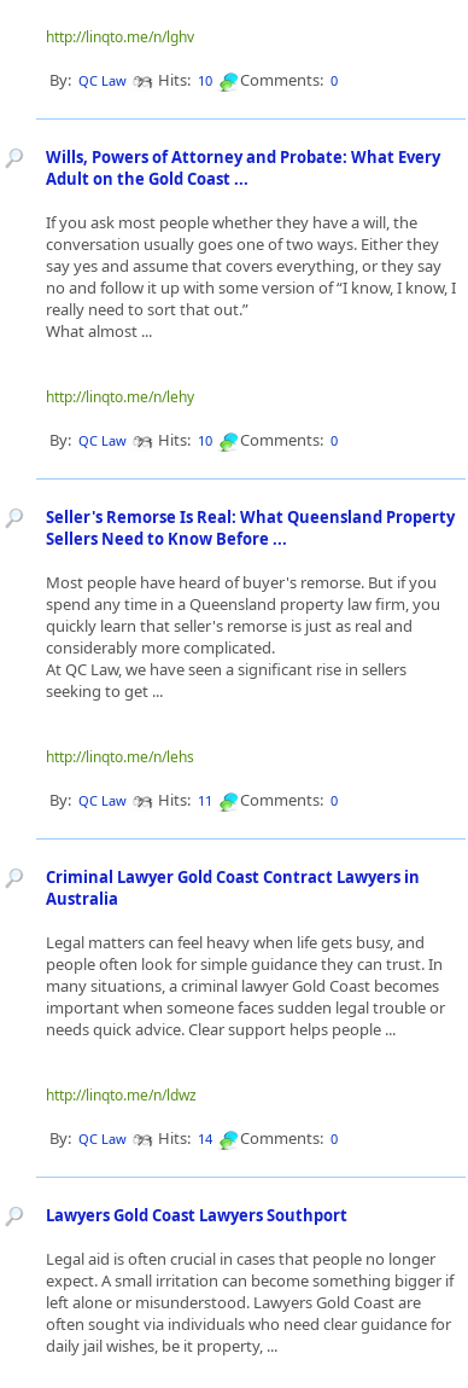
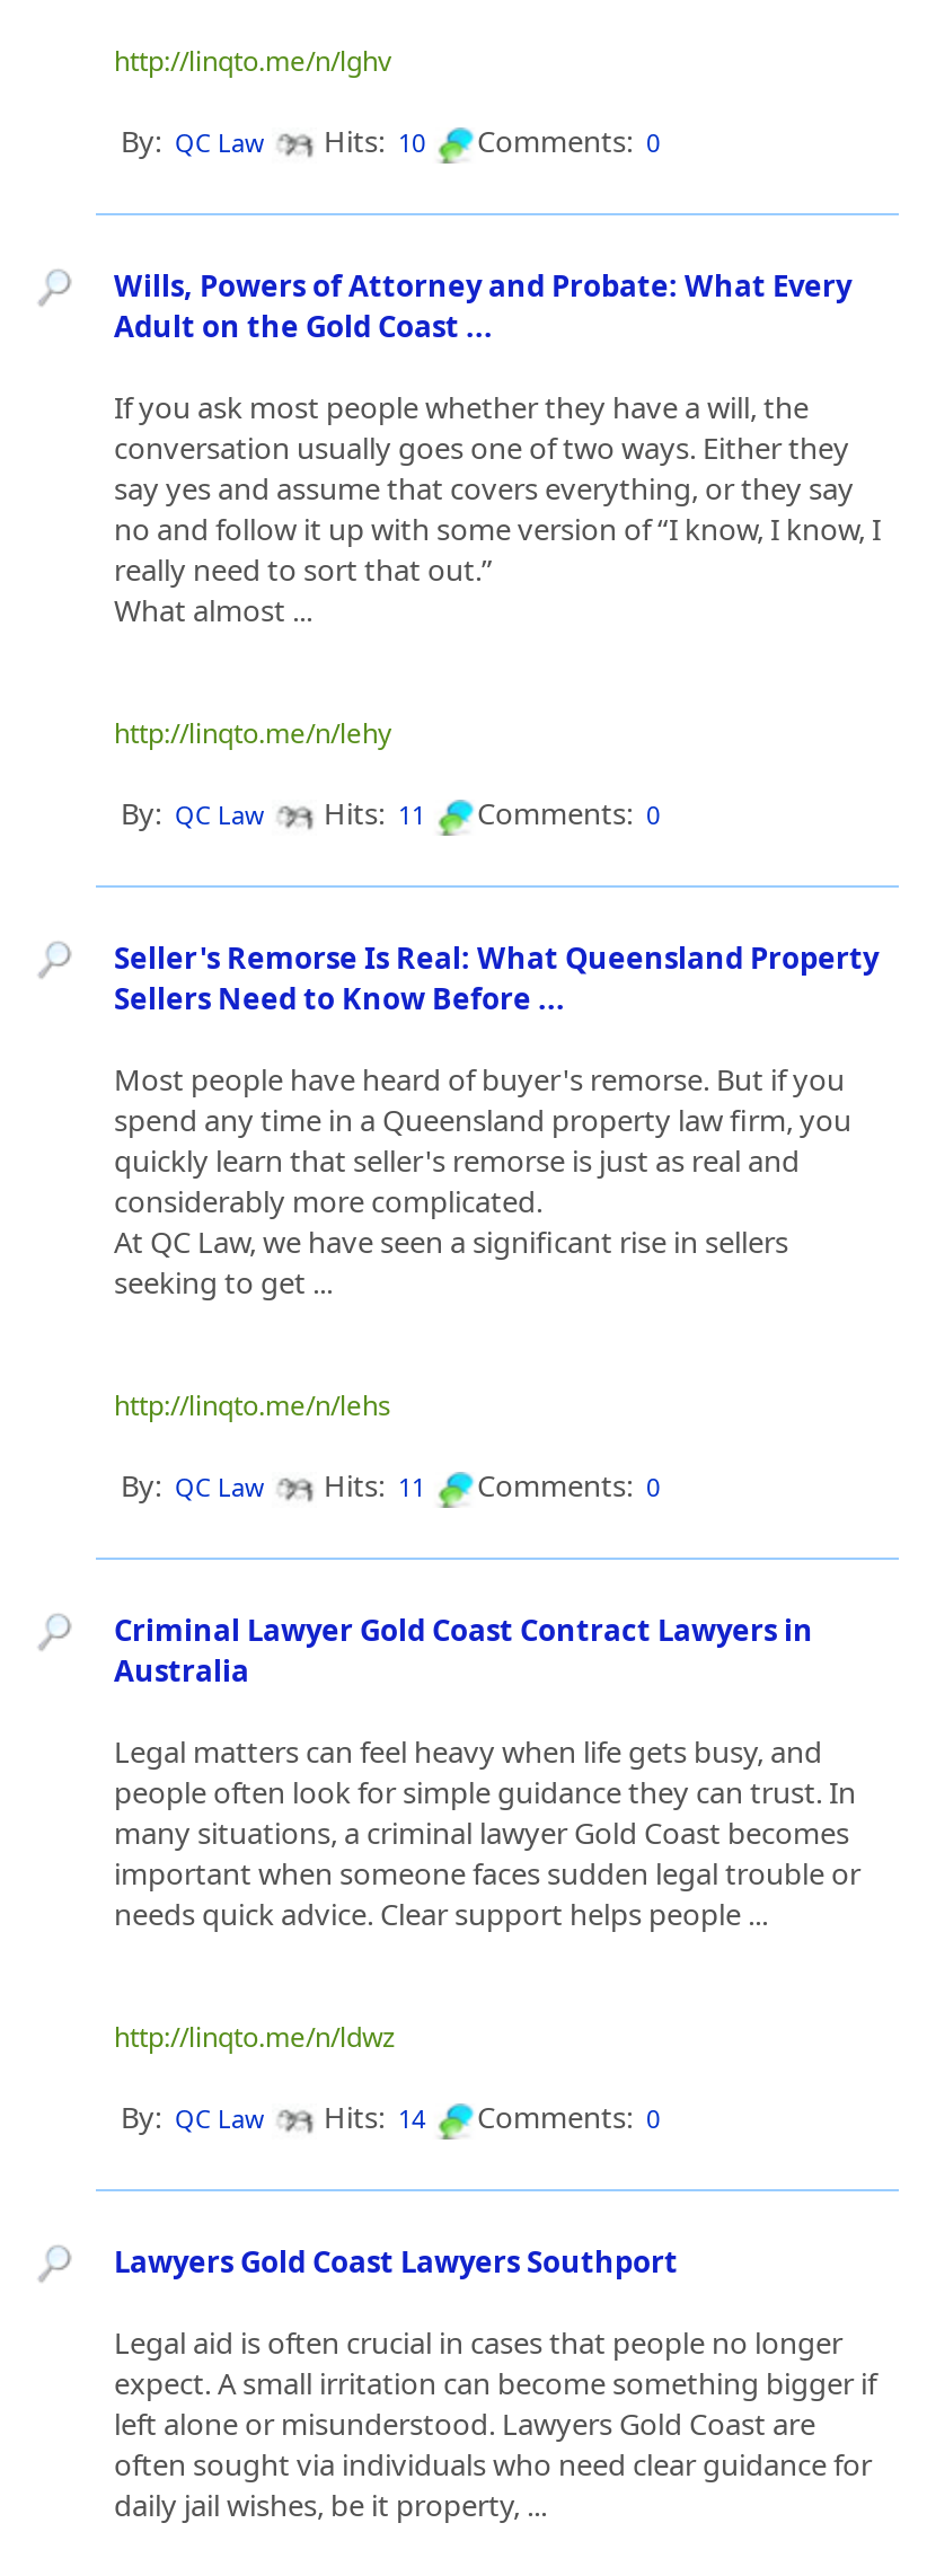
[49,429,338,451] By: QC Law Hits: 10 Comments: 0 -> [121,793,660,833] By: QC Law Hits: 11 Comments: 0

